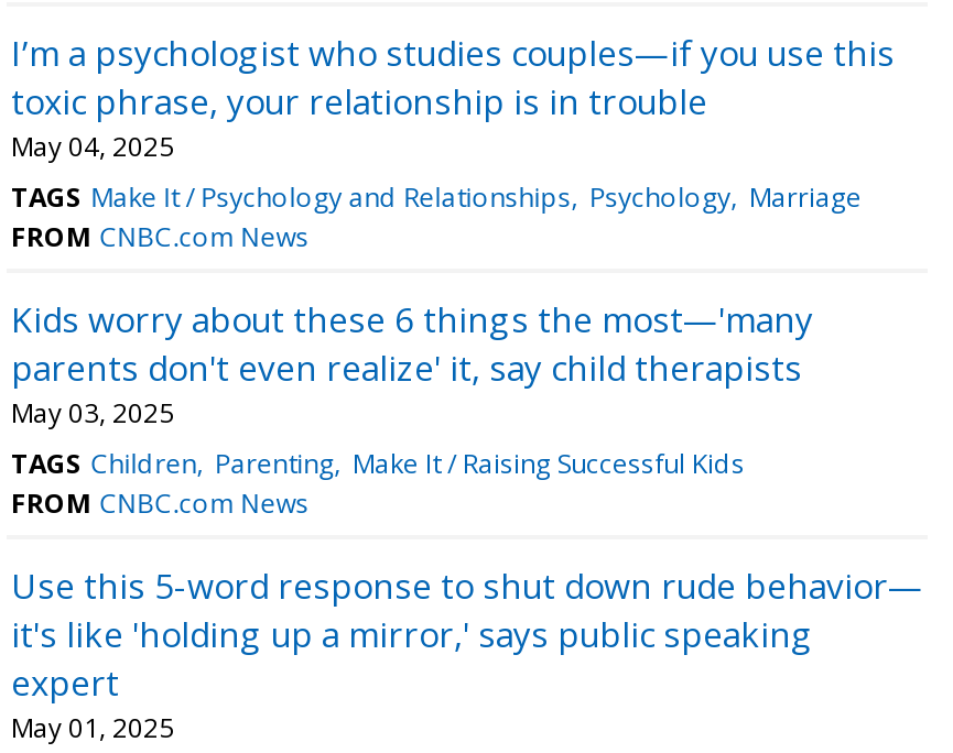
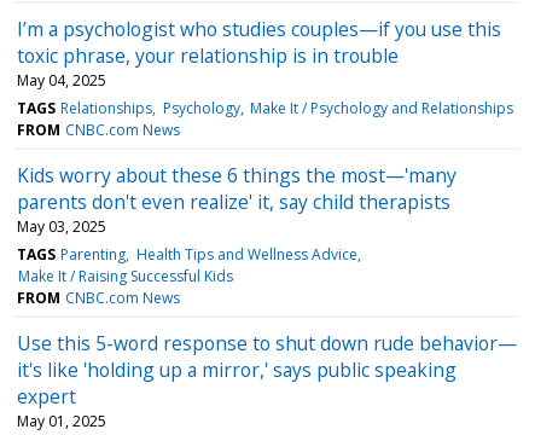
[11,178,861,215] TAGS Make It / Psychology and Relationships Psychology Marriage -> [17,98,513,118] TAGS Relationships Psychology Make It / Psychology and Relationships
[11,444,745,482] TAGS Children Parenting Make It / Raising Successful Kids -> [17,244,357,286] TAGS Parenting Health Tips and Wellness Advice | Make It / Raising Successful Kids

